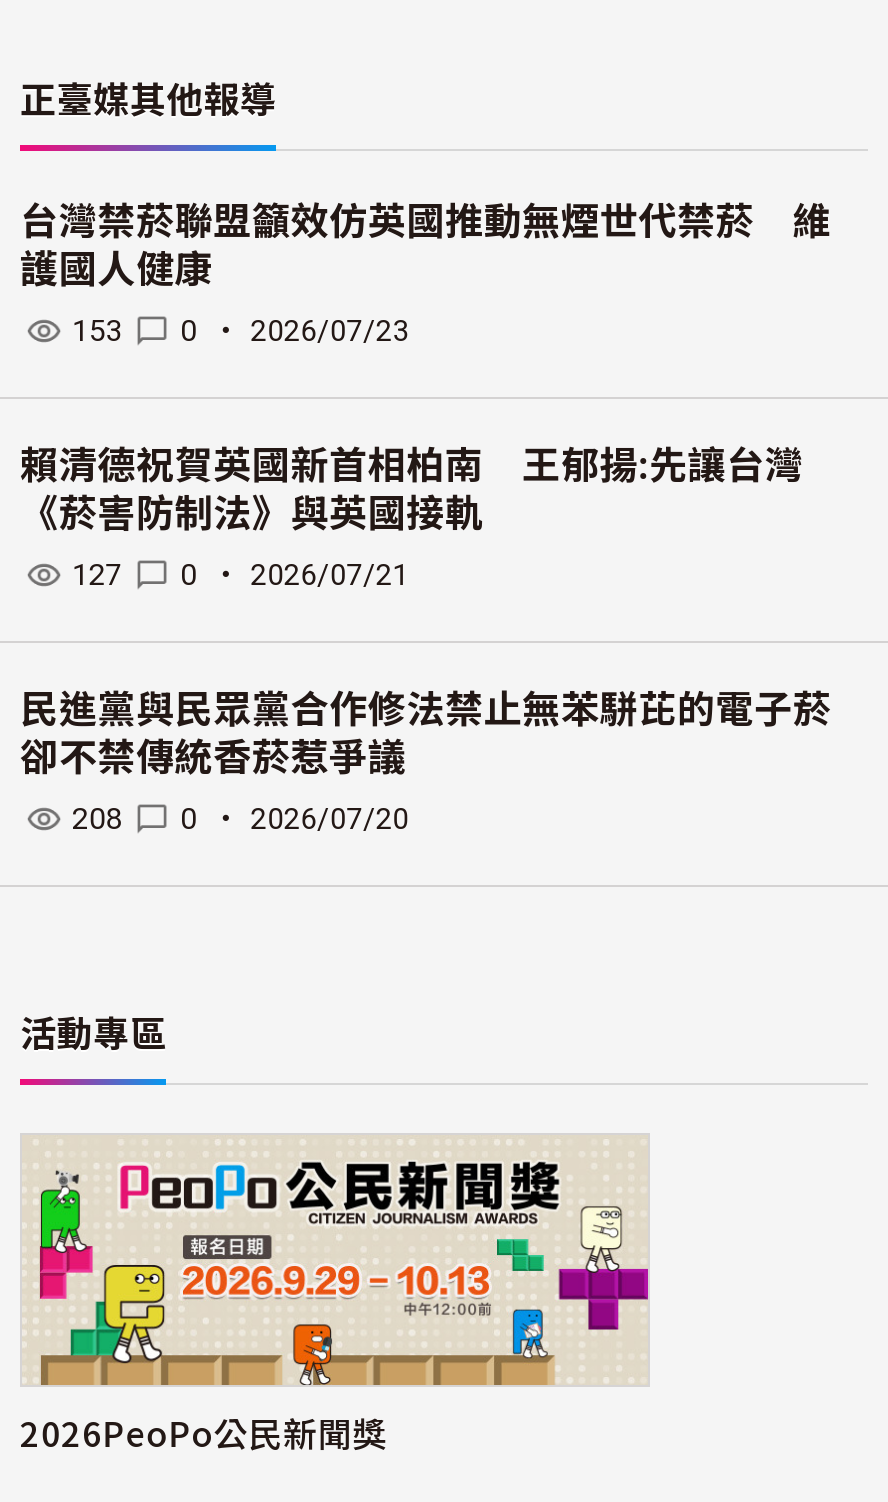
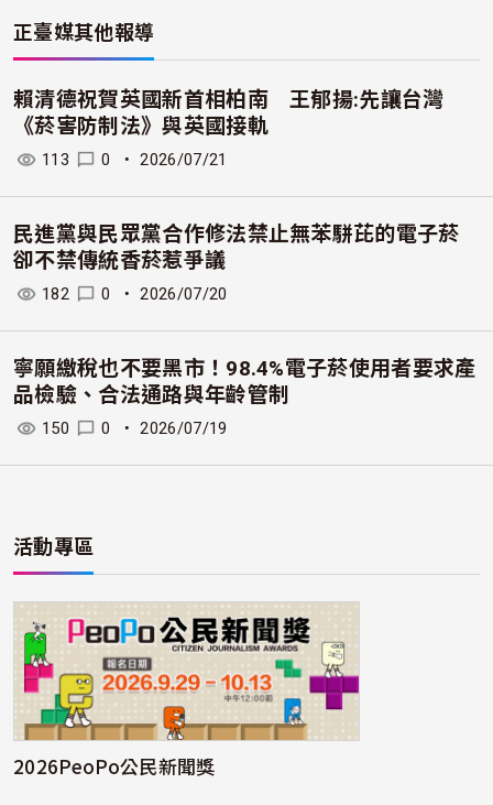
[20,199,831,349] 台灣禁菸聯盟籲效仿英國推動無煙世代禁菸 維 | 護國人健康 | 153 | 0 ・2026/07/23 -> none
moved [20,443,831,837] -> [13,87,460,304]: 賴清德祝賀英國新首相柏南 王郁揚:先讓台灣 | 《菸害防制法》與英國接軌 | 0 ・2026/07/21 | 民進黨與民眾黨合作修法禁止無苯駢芘的電子菸 | 卻不禁傳統香菸惹爭議 | 0 ・2026/07/20
[72,557,409,593] 127 0 ・2026/07/21 -> [42,150,227,170] 113 0 ・2026/07/21
[72,801,409,837] 208 0 ・2026/07/20 -> [42,284,227,304] 182 0 ・2026/07/20
none -> [13,356,476,438] 寧願繳稅也不要黑市！98.4%電子菸使用者要求產 | 品檢驗、合法通路與年齡管制 | 150 | 0 ・2026/07/19

